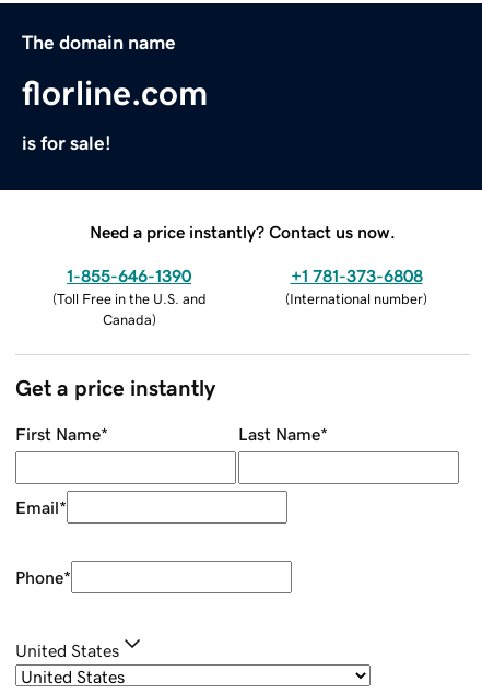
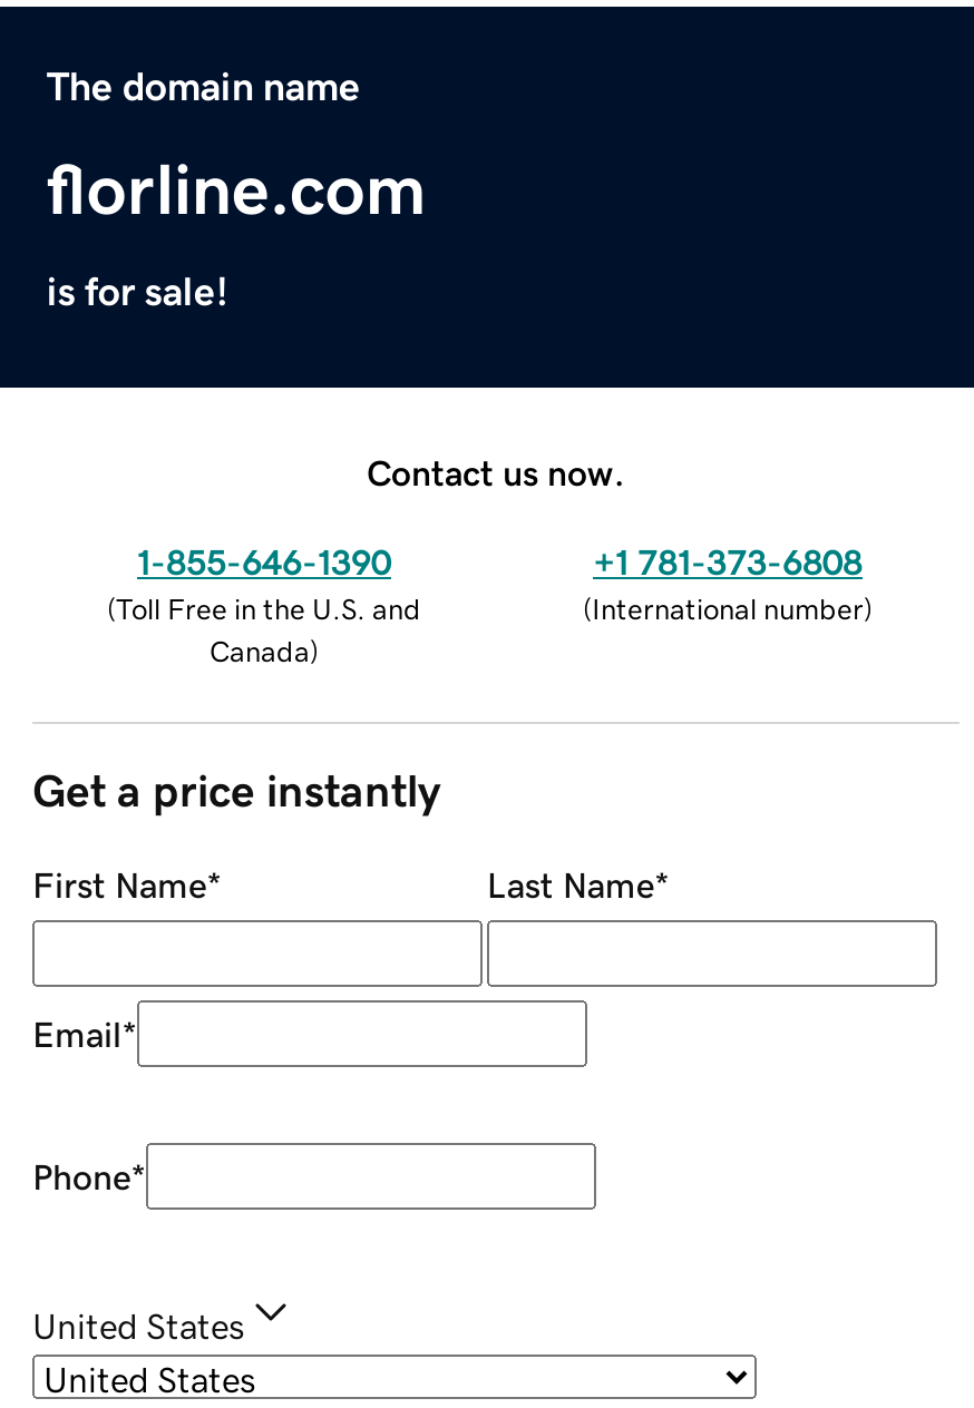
[90,223,396,240] Need a price instantly? Contact us now. -> [367,454,625,489] Contact us now.

